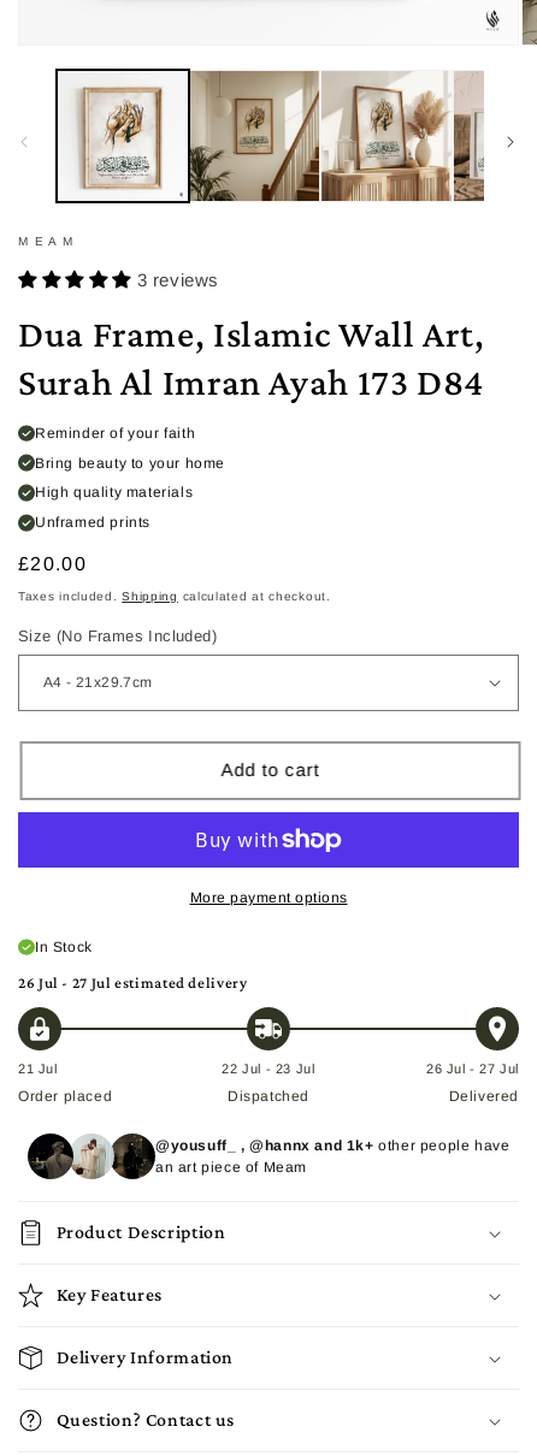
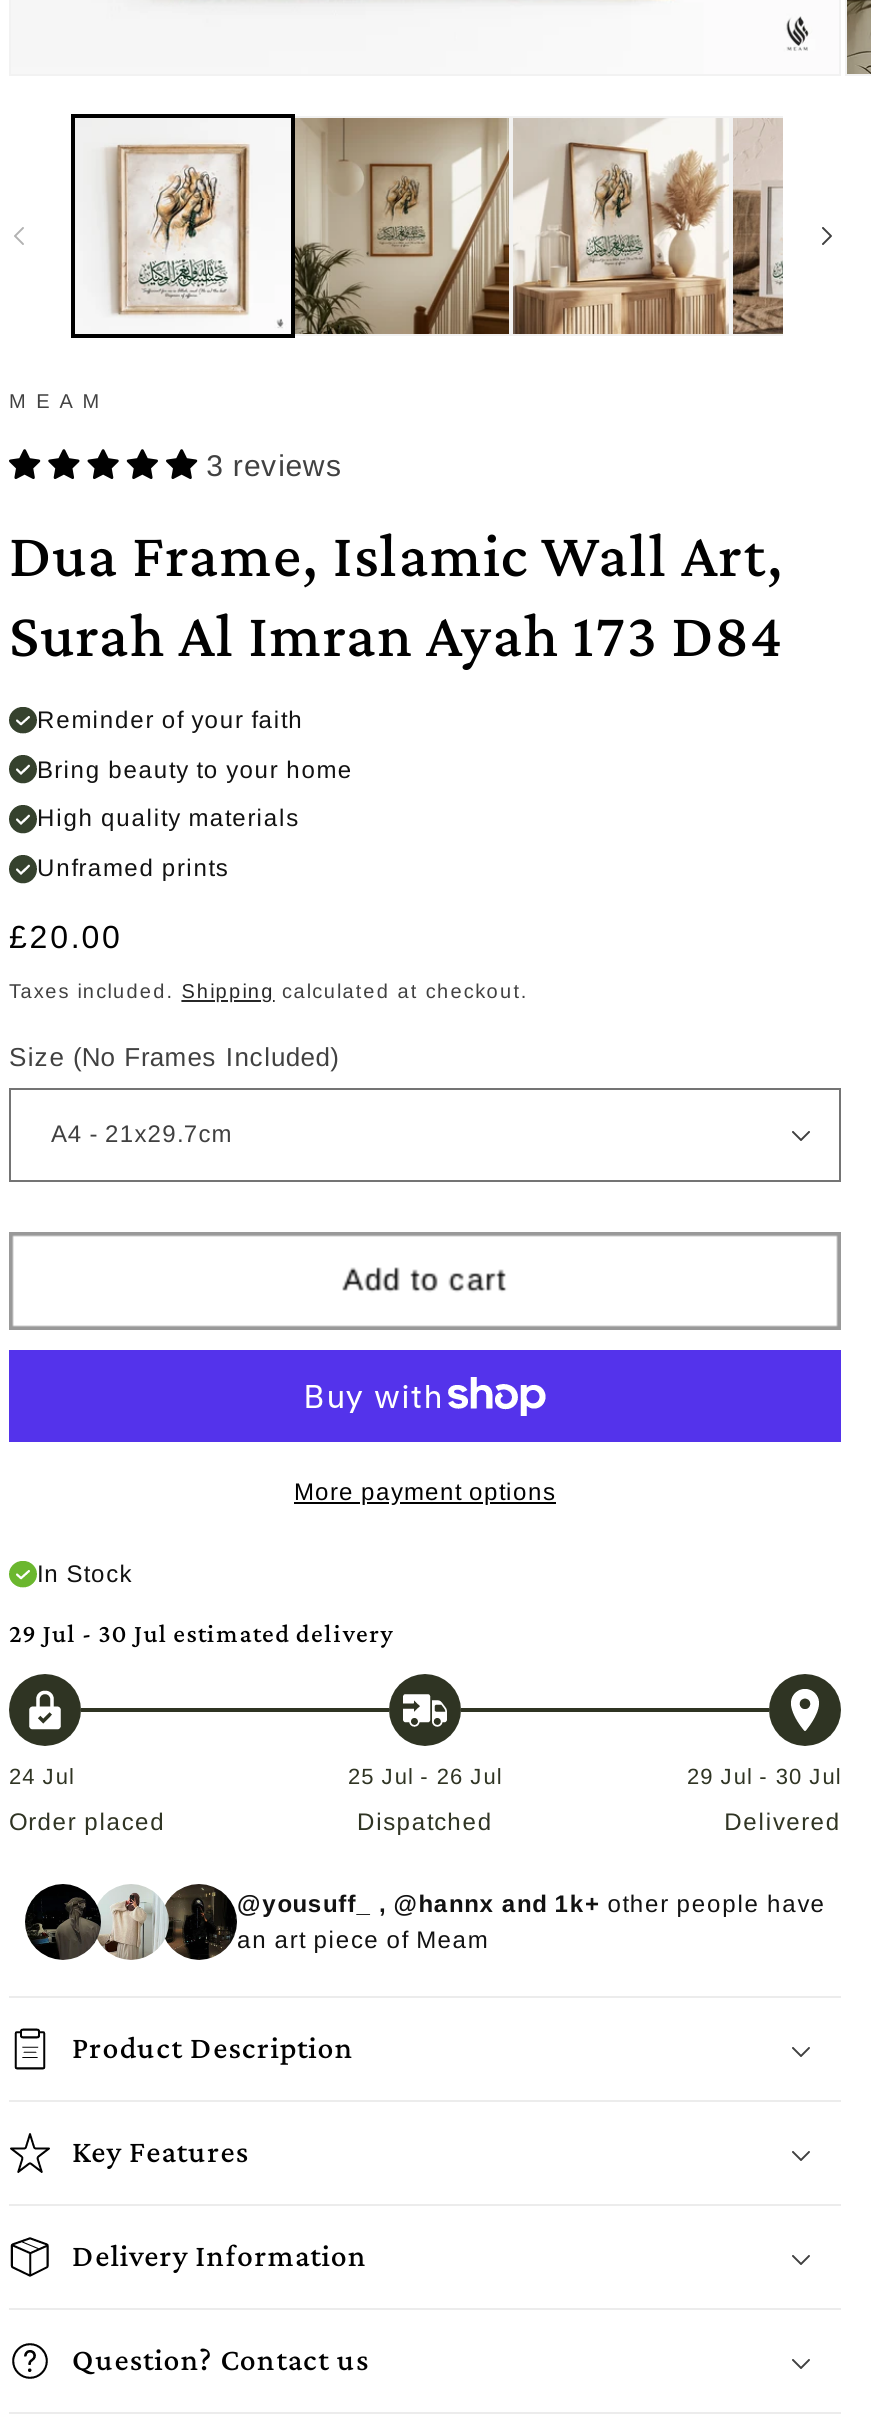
[18,974,247,992] 26 Jul - 27 Jul estimated delivery -> [9,1619,394,1649] 29 Jul - 30 Jul estimated delivery
[18,1062,57,1076] 21 Jul -> [9,1765,74,1789] 24 Jul
[222,1062,315,1076] 22 Jul - 23 Jul -> [348,1765,502,1789] 25 Jul - 26 Jul
[426,1062,519,1076] 26 Jul - 27 Jul -> [687,1765,841,1789] 29 Jul - 30 Jul

